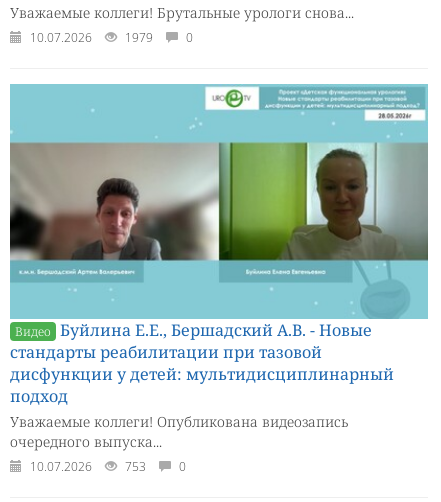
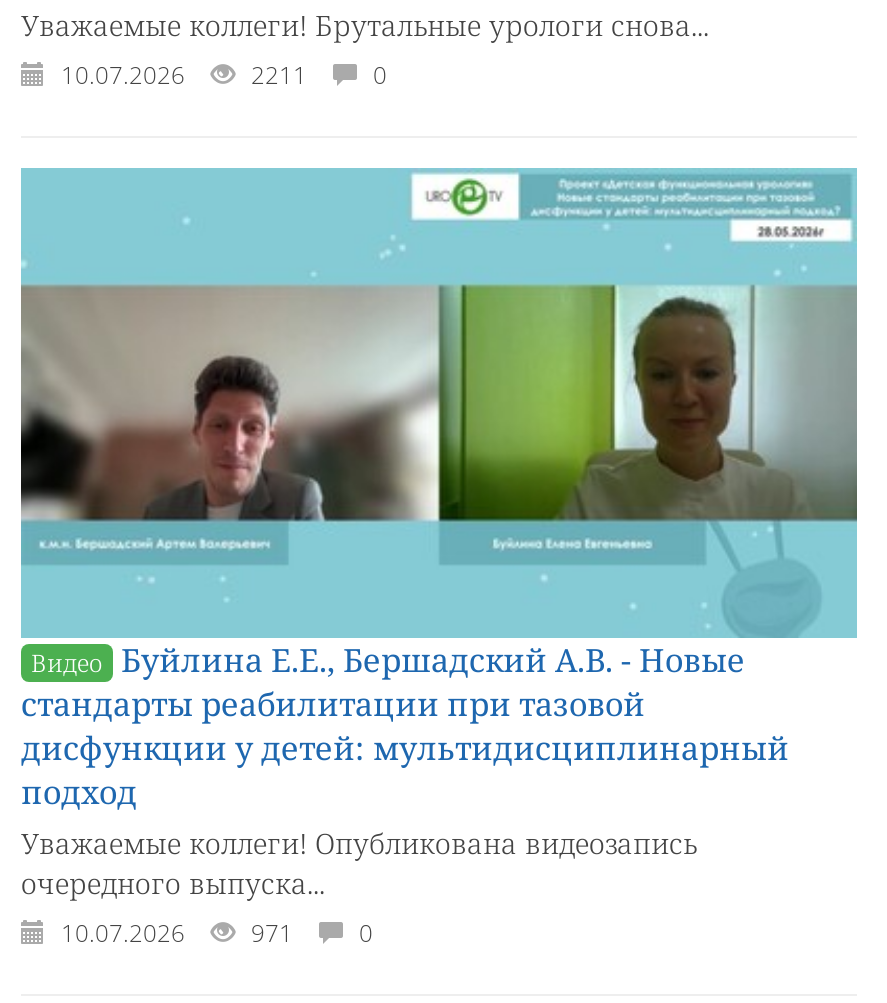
[27,29,193,46] 10.07.2026 1979 0 -> [55,58,387,92] 10.07.2026 2211 0
[27,458,186,475] 10.07.2026 753 0 -> [55,917,373,951] 10.07.2026 971 0

